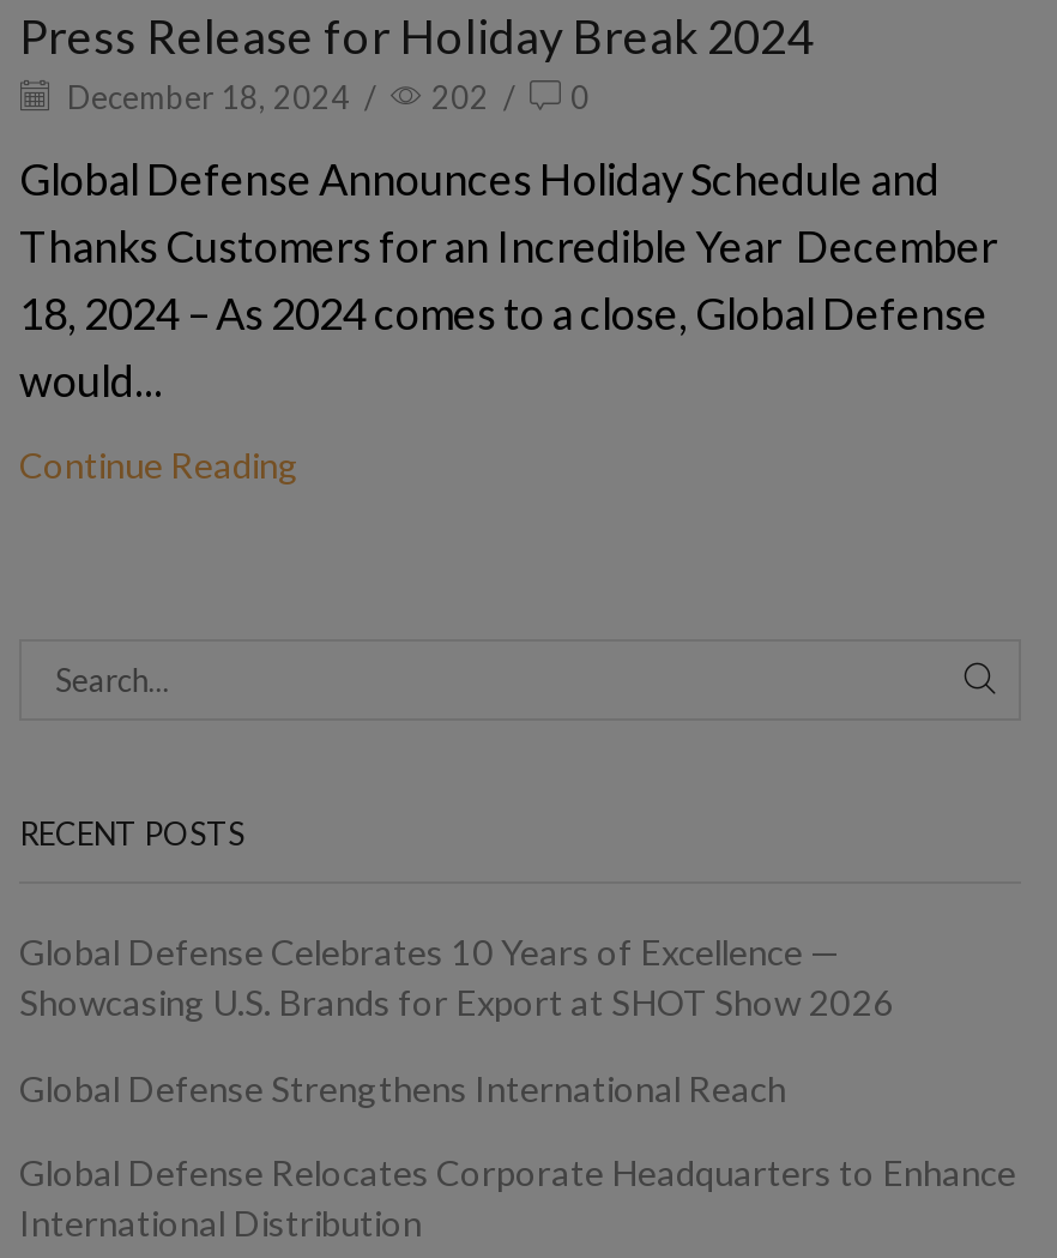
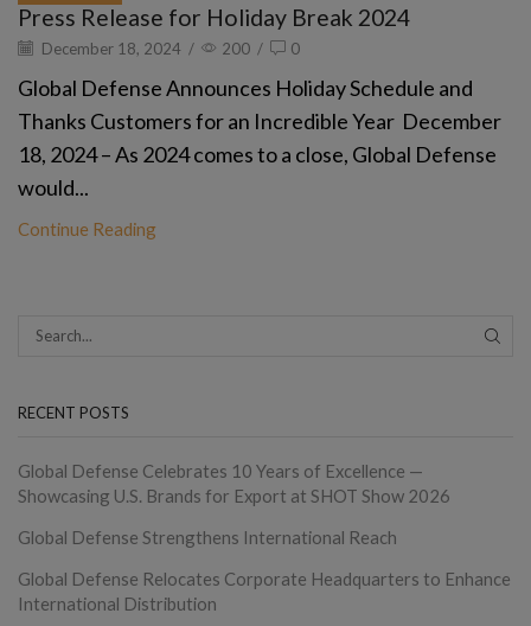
[60,79,590,118] December 18, 2024 / 202 / 0 -> [38,39,300,58] December 18, 2024 / 200 / 0

